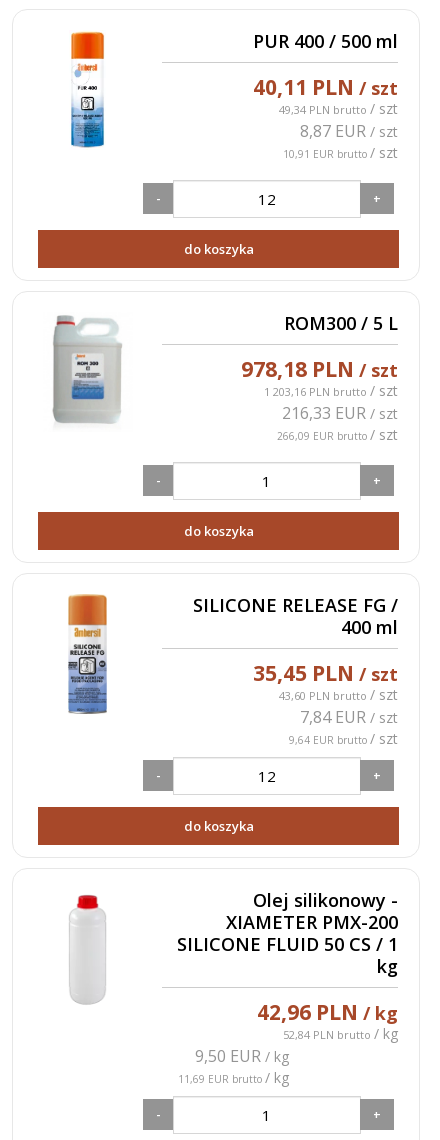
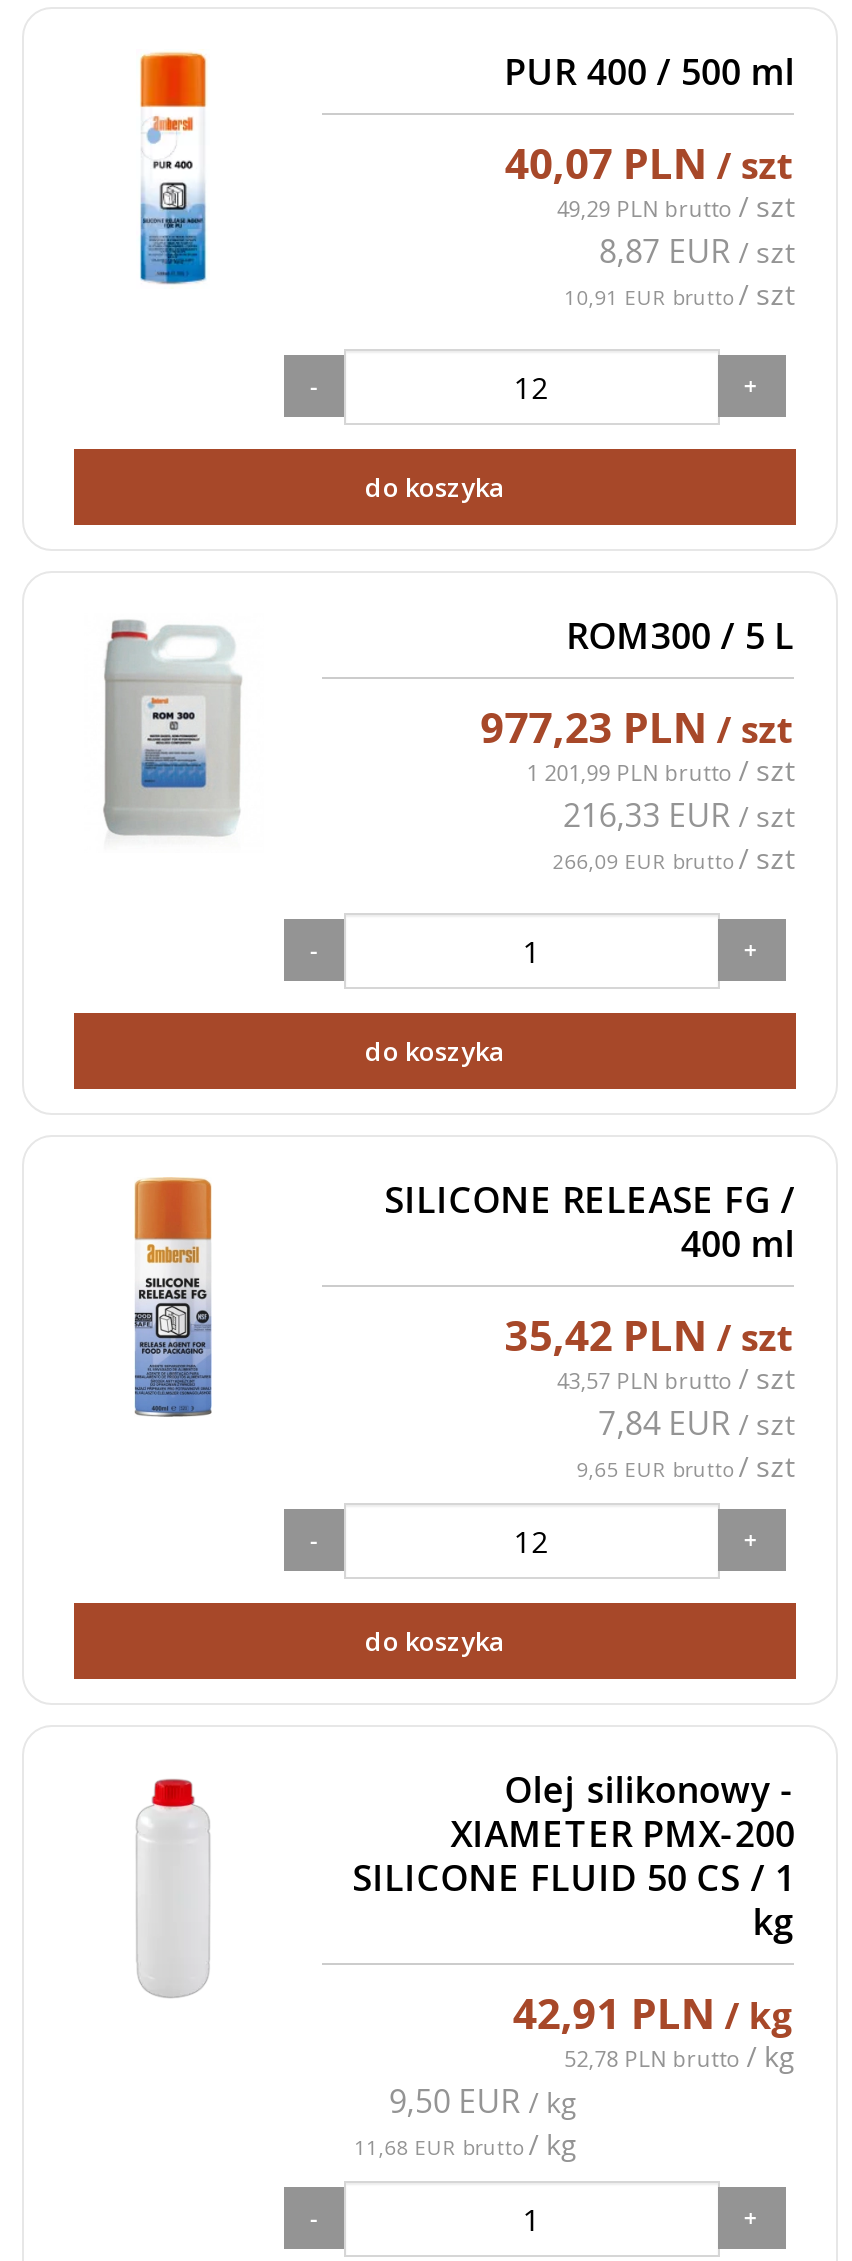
[253,73,398,101] 40,11 PLN / szt -> [504,135,794,191] 40,07 PLN / szt
[279,99,398,118] 49,34 PLN brutto / szt -> [556,187,794,225] 49,29 PLN brutto / szt
[241,355,398,383] 978,18 PLN / szt -> [480,699,794,755] 977,23 PLN / szt
[264,381,398,400] 1 203,16 PLN brutto / szt -> [526,751,794,789] 1 201,99 PLN brutto / szt
[253,659,398,687] 35,45 PLN / szt -> [504,1307,794,1363] 35,42 PLN / szt
[279,685,398,704] 43,60 PLN brutto / szt -> [556,1359,794,1397] 43,57 PLN brutto / szt
[289,729,398,748] 9,64 EUR brutto/ szt -> [576,1447,794,1485] 9,65 EUR brutto/ szt
[257,998,398,1026] 42,96 PLN / kg -> [512,1985,794,2041] 42,91 PLN / kg
[283,1024,398,1043] 52,84 PLN brutto / kg -> [564,2037,794,2075] 52,78 PLN brutto / kg
[178,1068,289,1087] 11,69 EUR brutto/ kg -> [354,2125,576,2163] 11,68 EUR brutto/ kg

